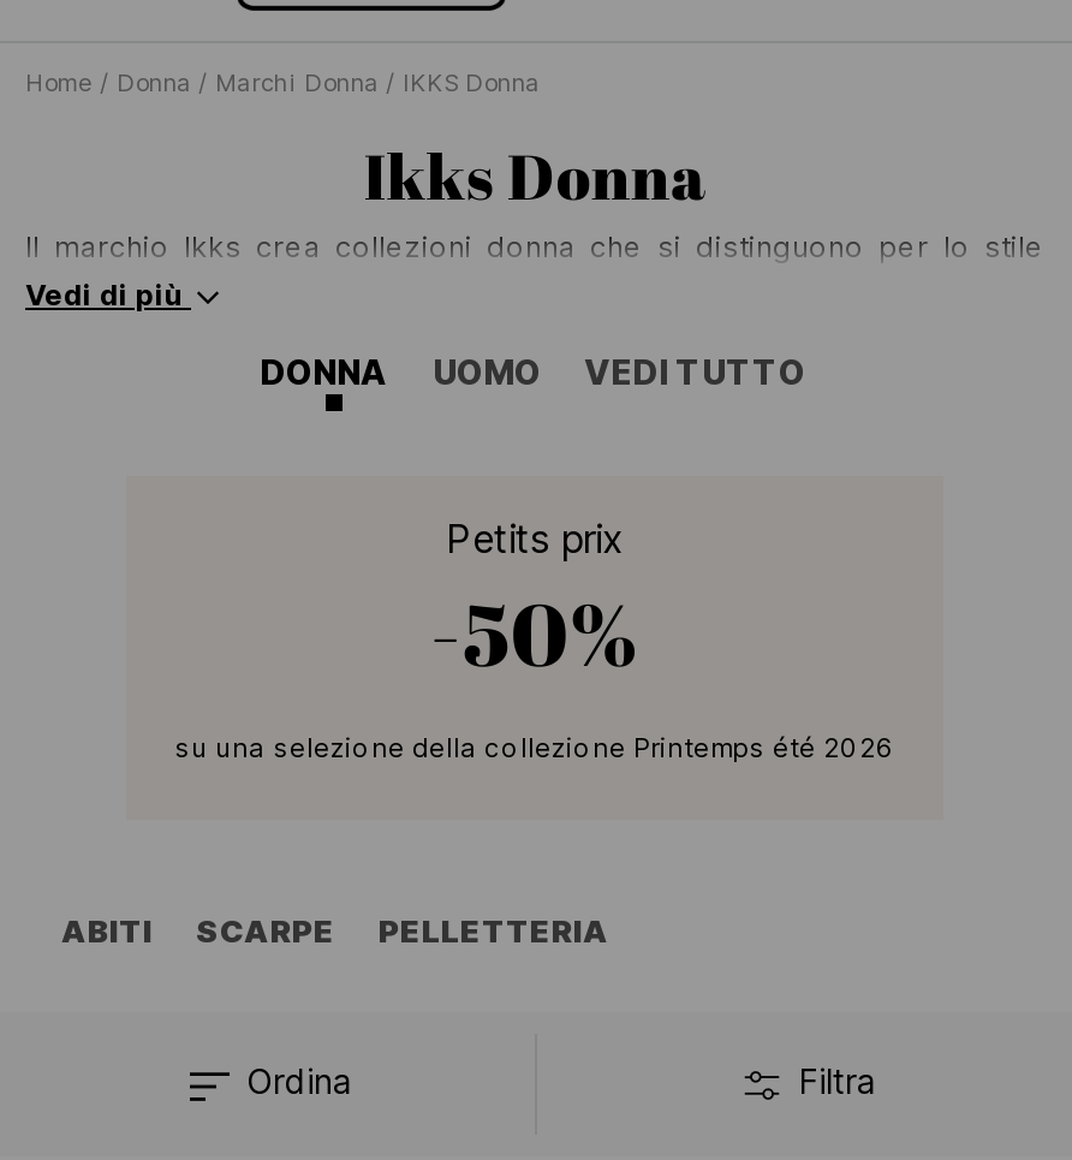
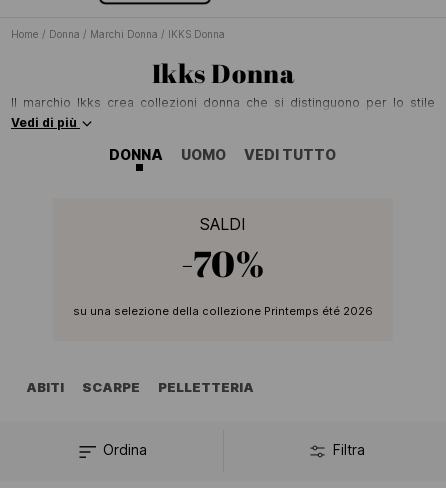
[430,514,639,690] Petits prix | -50% -> [181,214,265,287] SALDI | -70%

